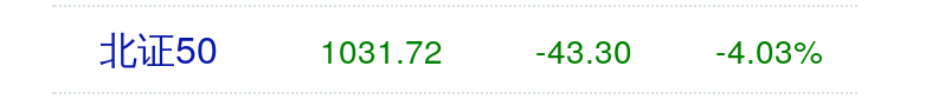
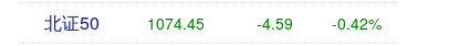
[320,26,443,73] 1031.72 -> [147,12,205,34] 1074.45
[535,26,632,73] -43.30 -> [257,12,293,34] -4.59
[715,26,822,73] -4.03% -> [332,12,382,34] -0.42%

